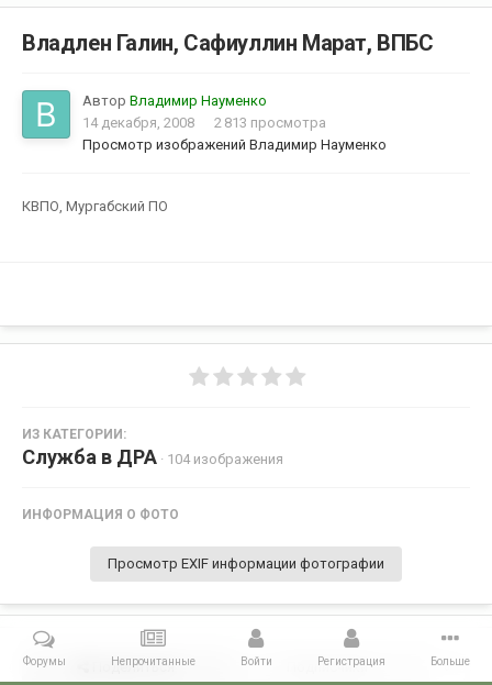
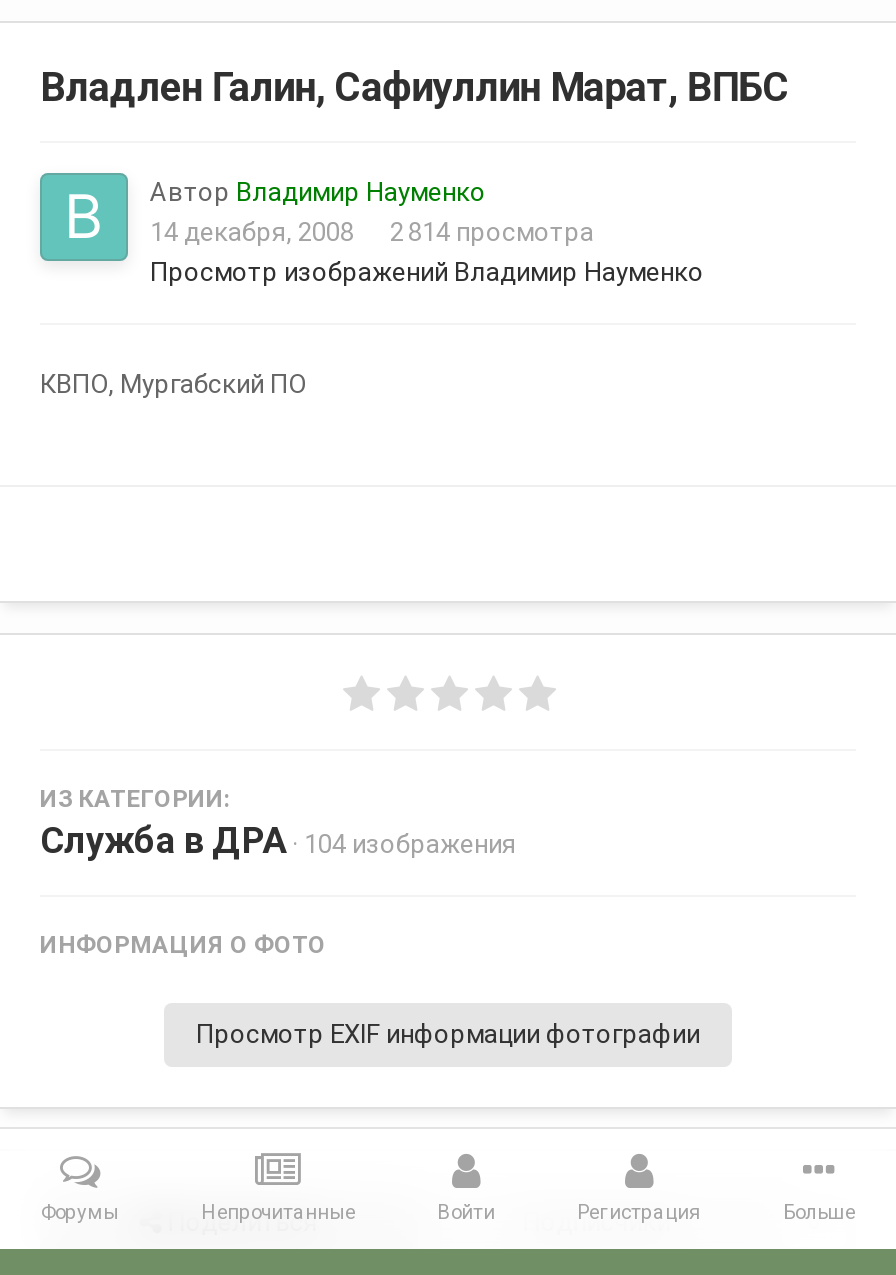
[82,115,326,131] 14 декабря, 2008 2 813 просмотра -> [150,218,594,248] 14 декабря, 2008 2 814 просмотра

